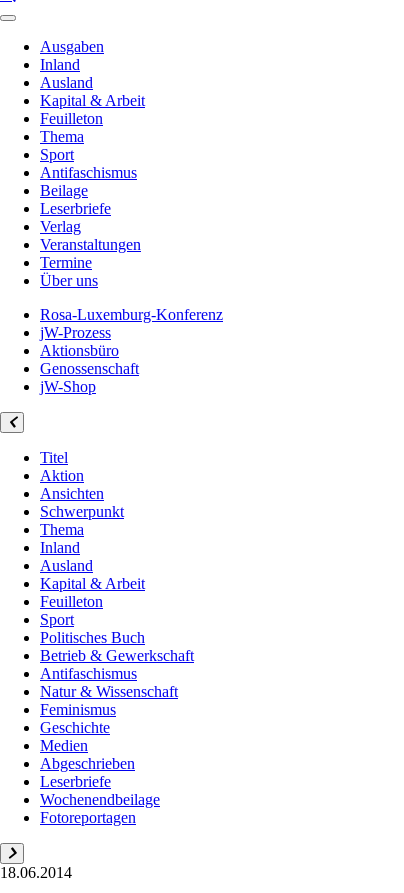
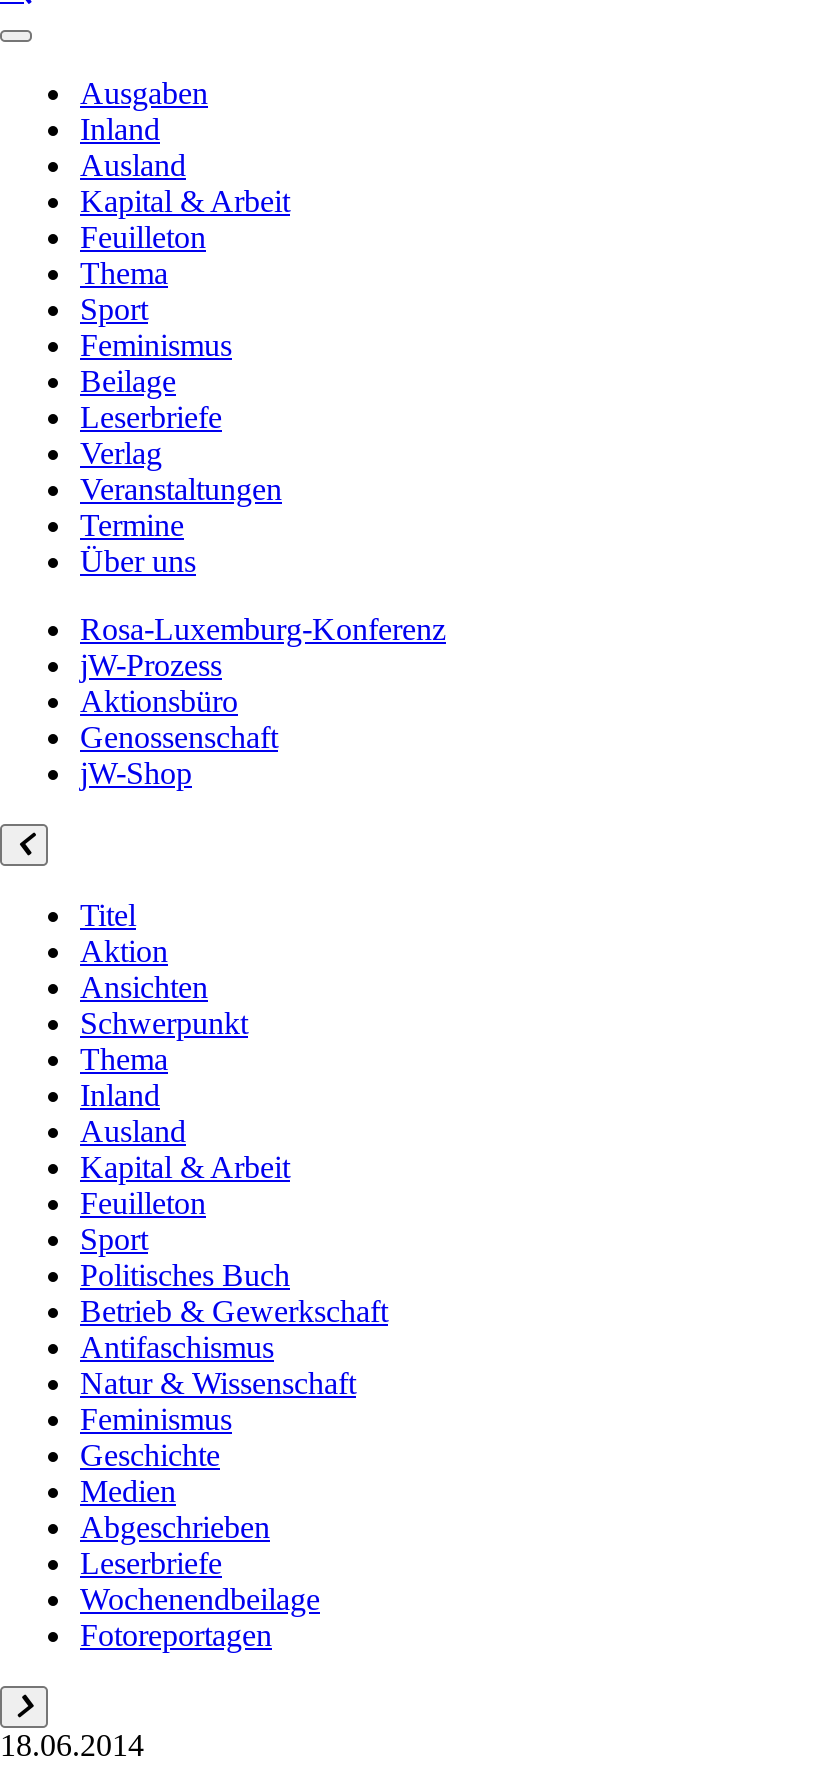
[40,164,137,181] Antifaschismus -> [80,328,232,362] Feminismus

